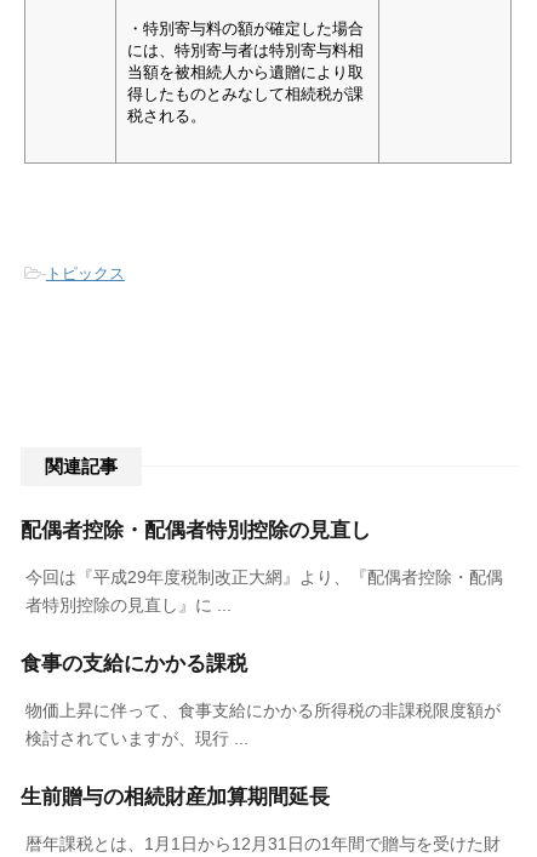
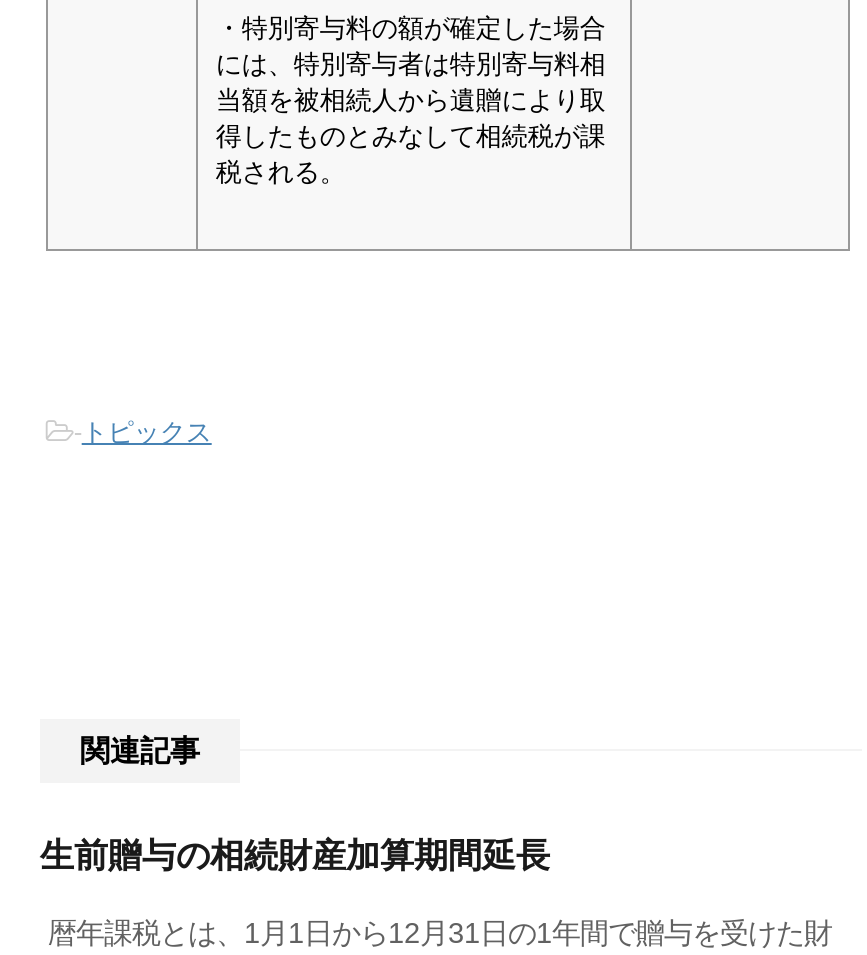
[21,518,503,747] 配偶者控除・配偶者特別控除の見直し | 今回は『平成29年度税制改正大網』より、『配偶者控除・配偶 | 者特別控除の見直し』に ... | 食事の支給にかかる課税 | 物価上昇に伴って、食事支給にかかる所得税の非課税限度額が | 検討されていますが、現行 ... -> none

